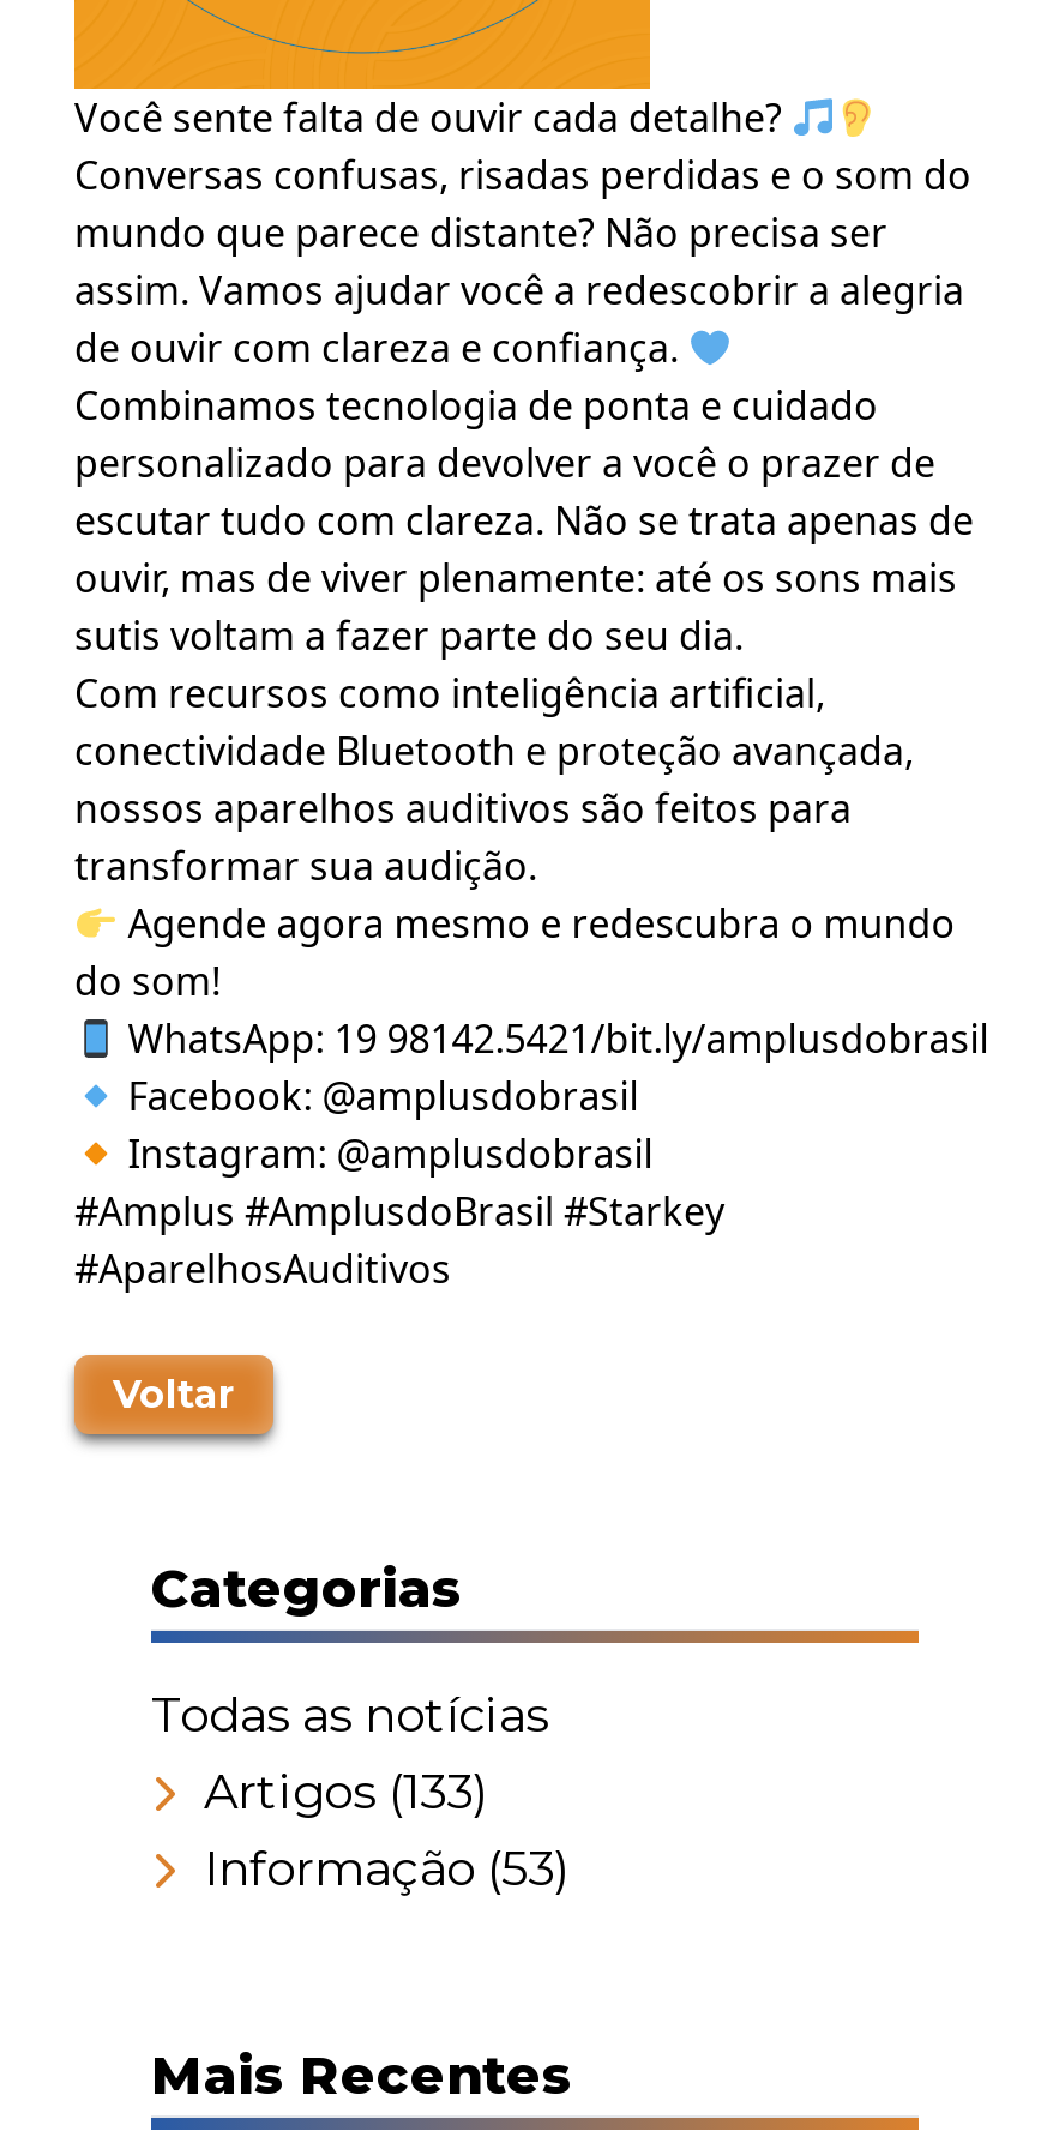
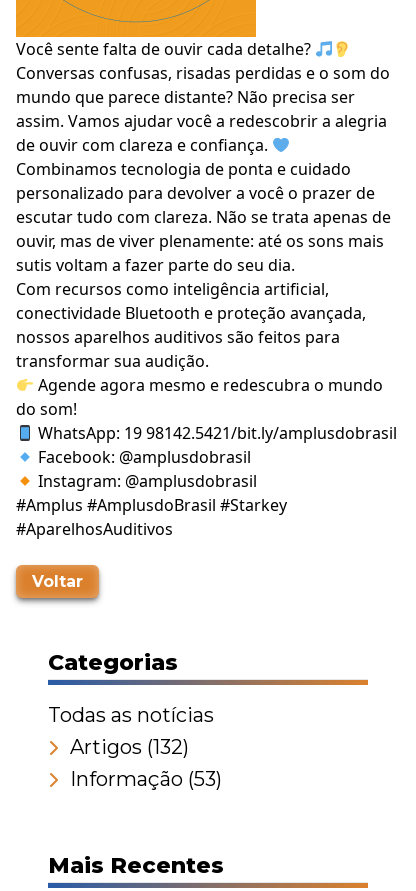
[204,1764,487,1821] Artigos (133) -> [70,735,189,759] Artigos (132)

